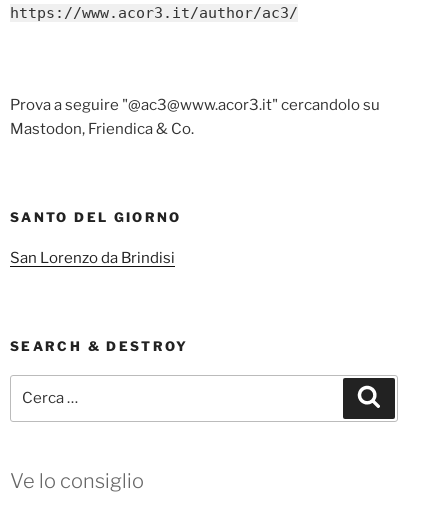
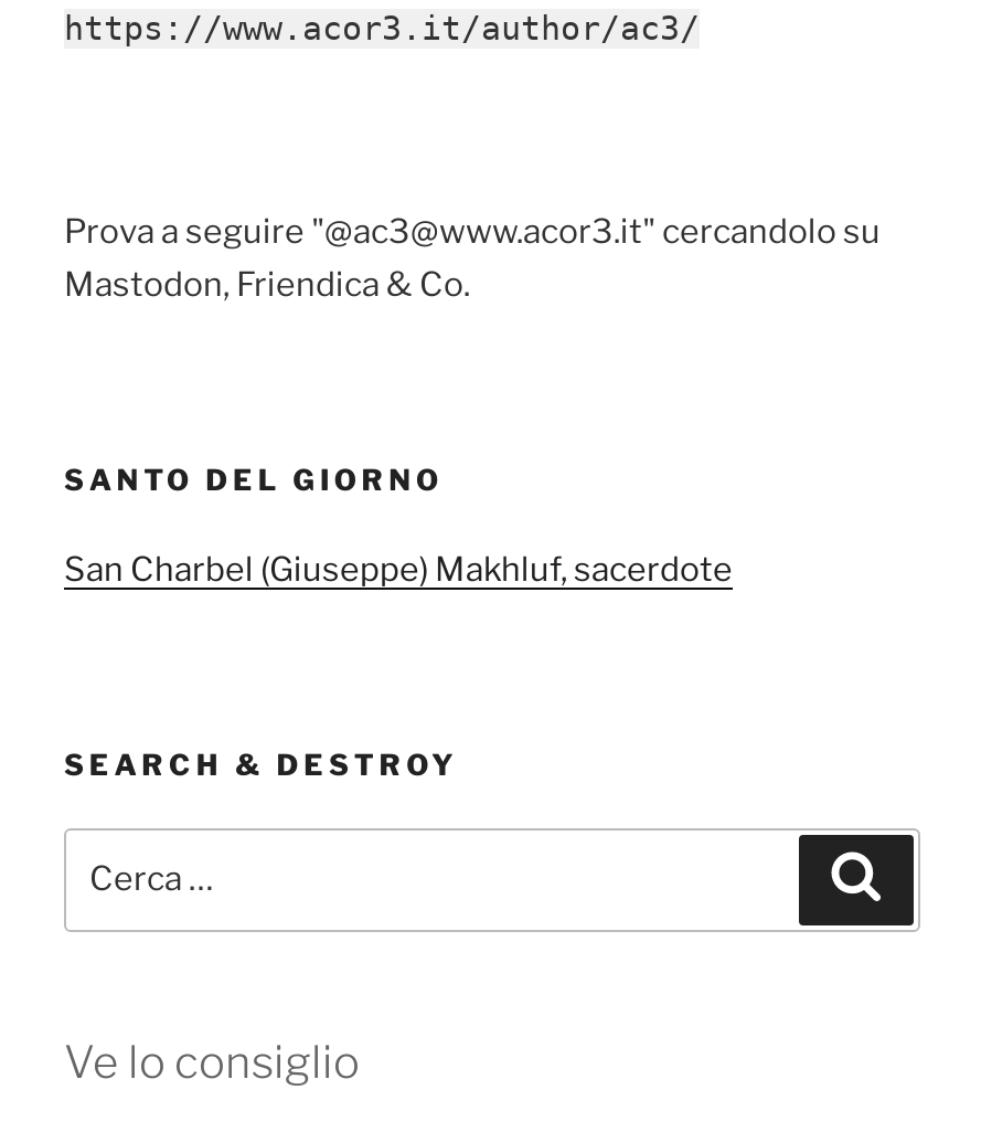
[10,249,175,267] San Lorenzo da Brindisi -> [64,549,733,589] San Charbel (Giuseppe) Makhluf, sacerdote

